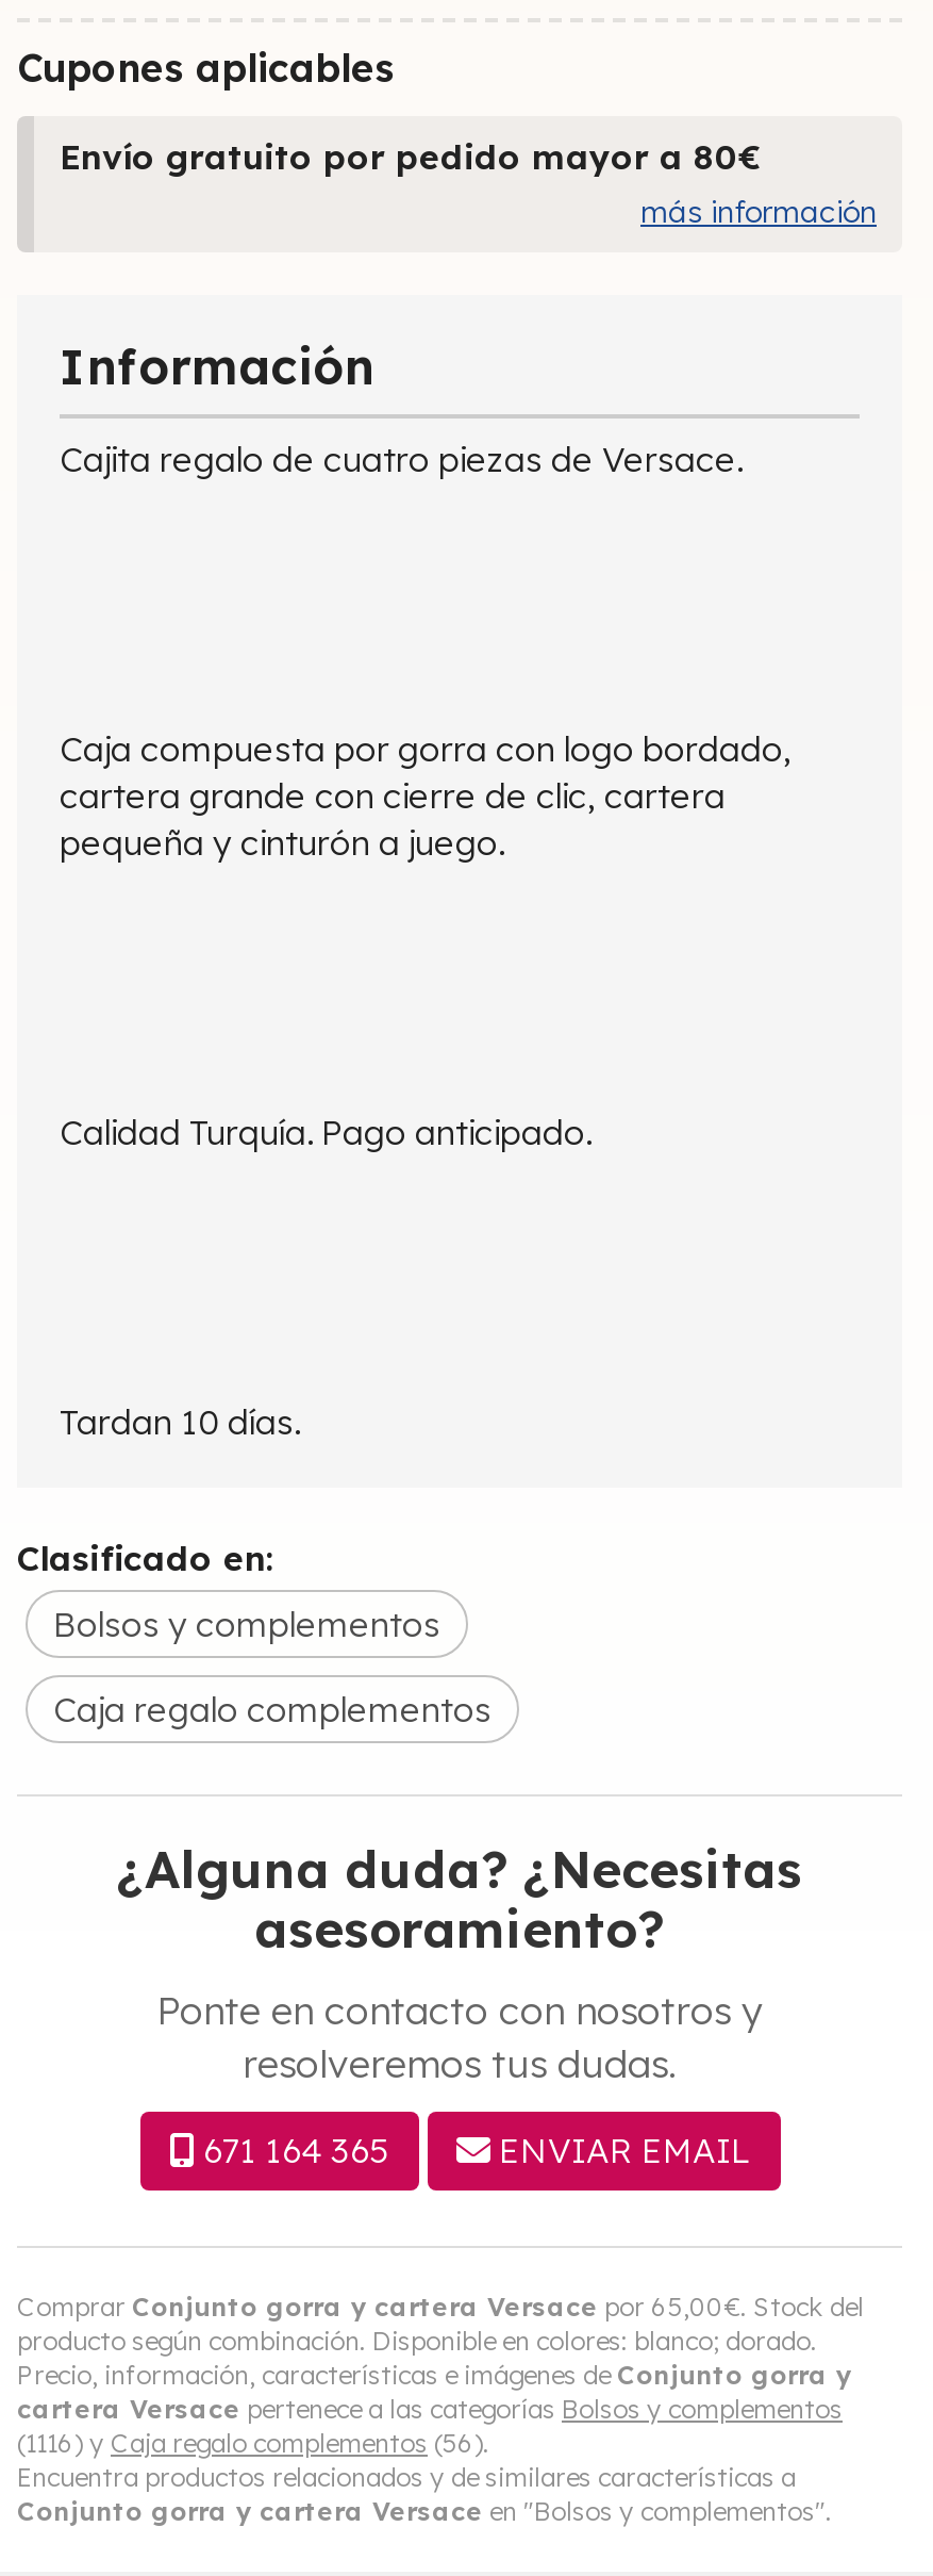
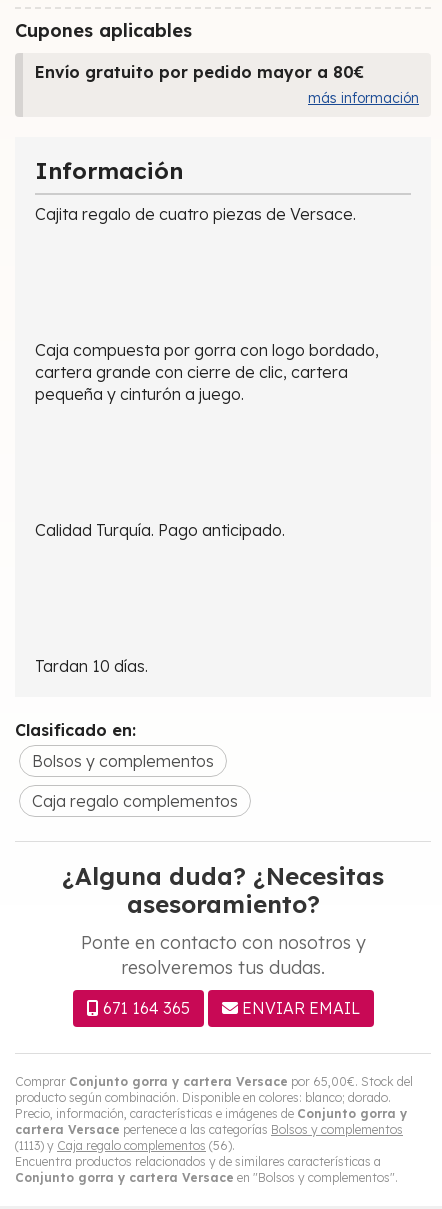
[17,2426,489,2458] (1116) y Caja regalo complementos (56). -> [15,1138,235,1153] (1113) y Caja regalo complementos (56).

